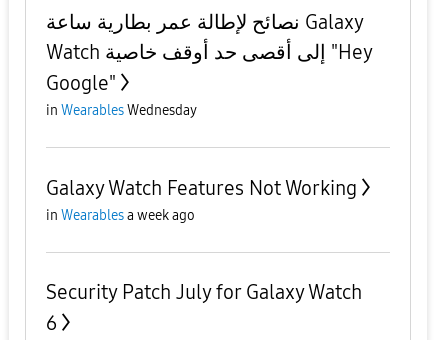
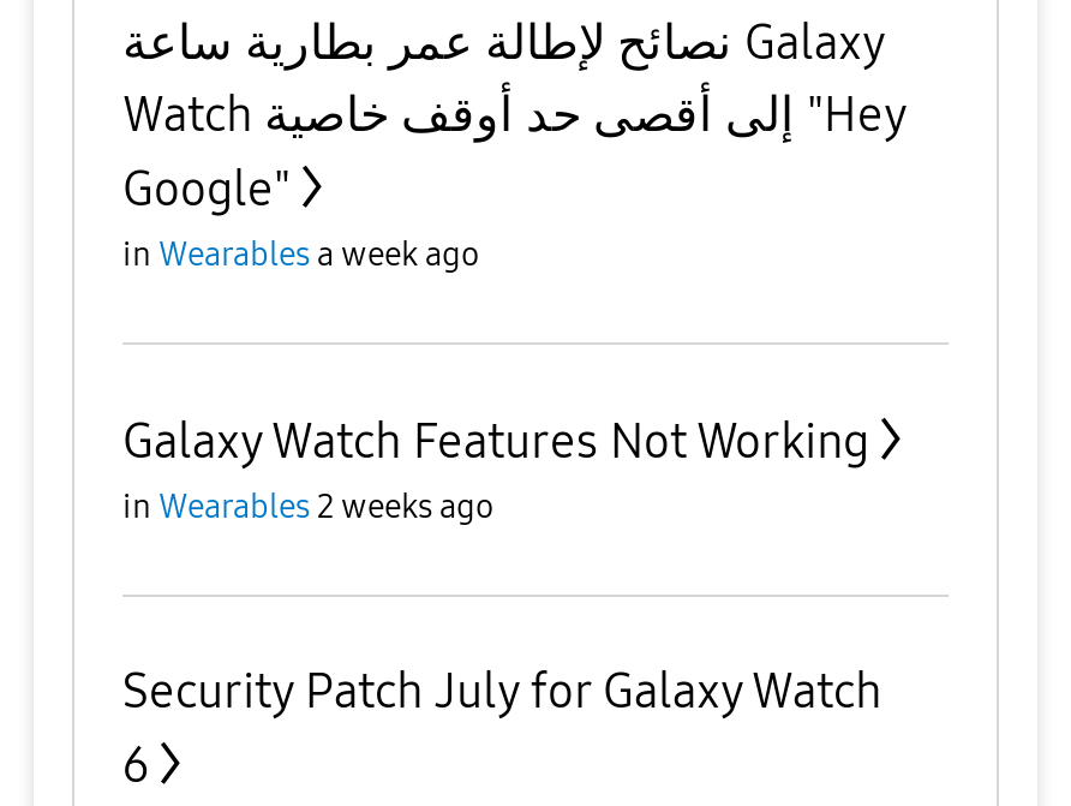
[46,102,197,119] in Wearables Wednesday -> none
none -> [122,486,495,527] in Wearables 2 weeks ago
moved [46,207,195,224] -> [122,234,480,275]: in Wearables a week ago

